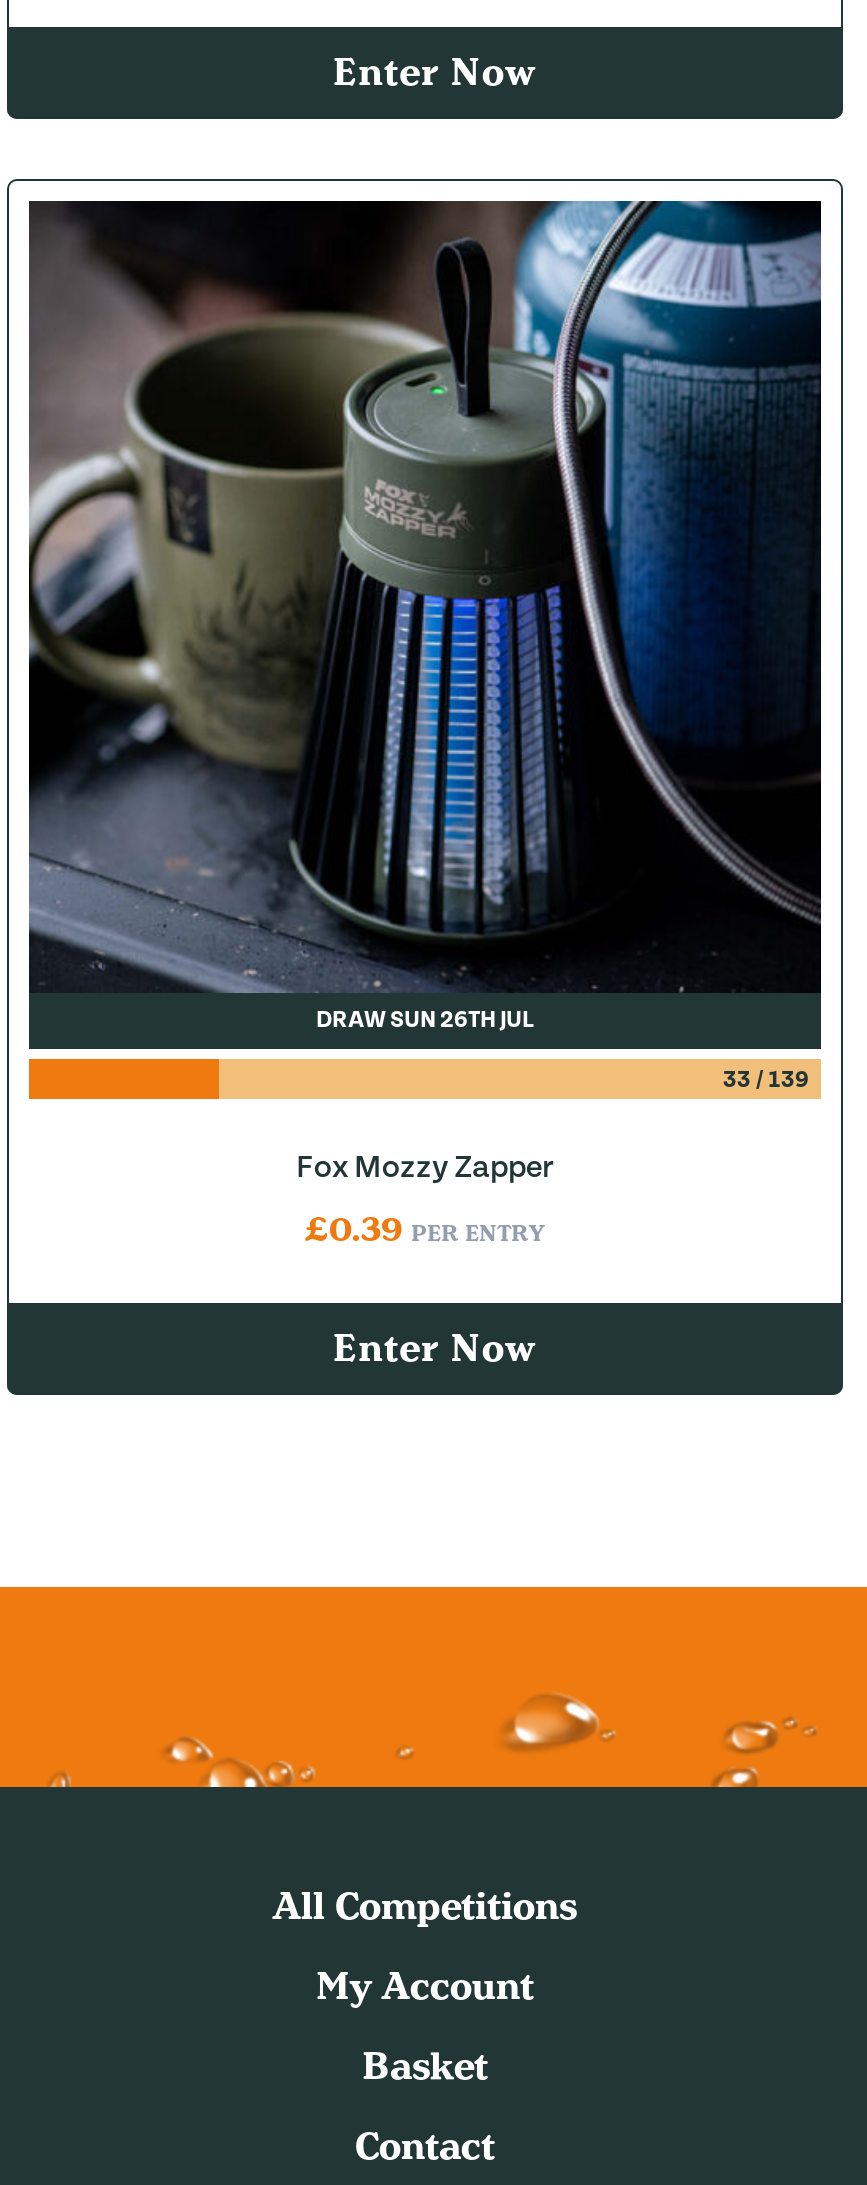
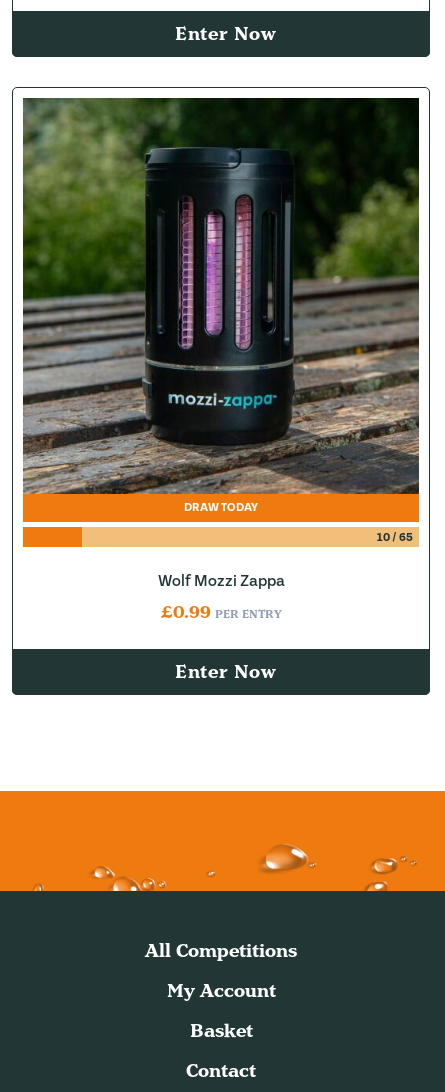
[27,199,823,1099] [image] | DRAW SUN 26TH JUL -> [22,97,420,547] [image] | DRAW TODAY
[723,1067,809,1093] 33 / 139 -> [377,531,413,544] 10 / 65
[296,1149,554,1185] Fox Mozzy Zapper -> [157,572,284,590] Wolf Mozzi Zappa
[305,1207,545,1251] £0.39 PER ENTRY -> [160,601,281,623] £0.99 PER ENTRY

